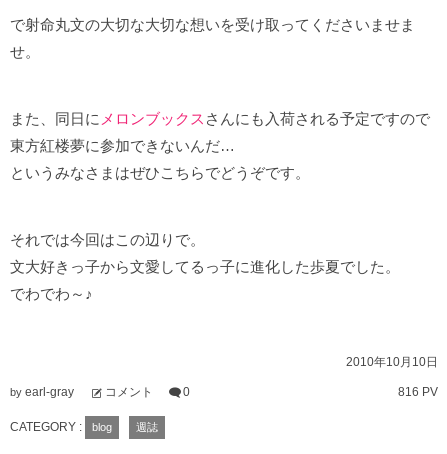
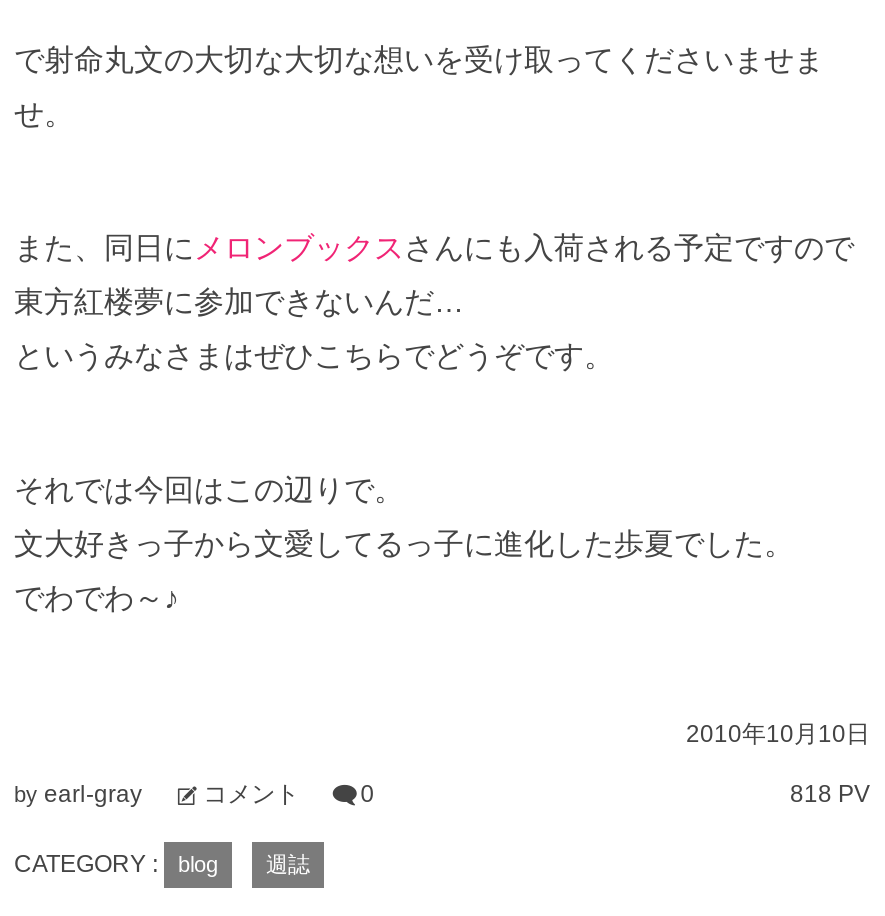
[398,385,438,399] 816 PV -> [790,780,870,808] 818 PV

